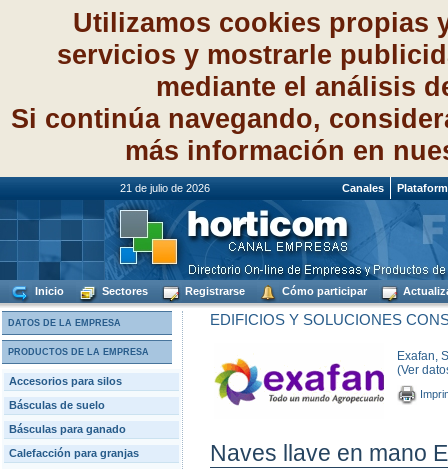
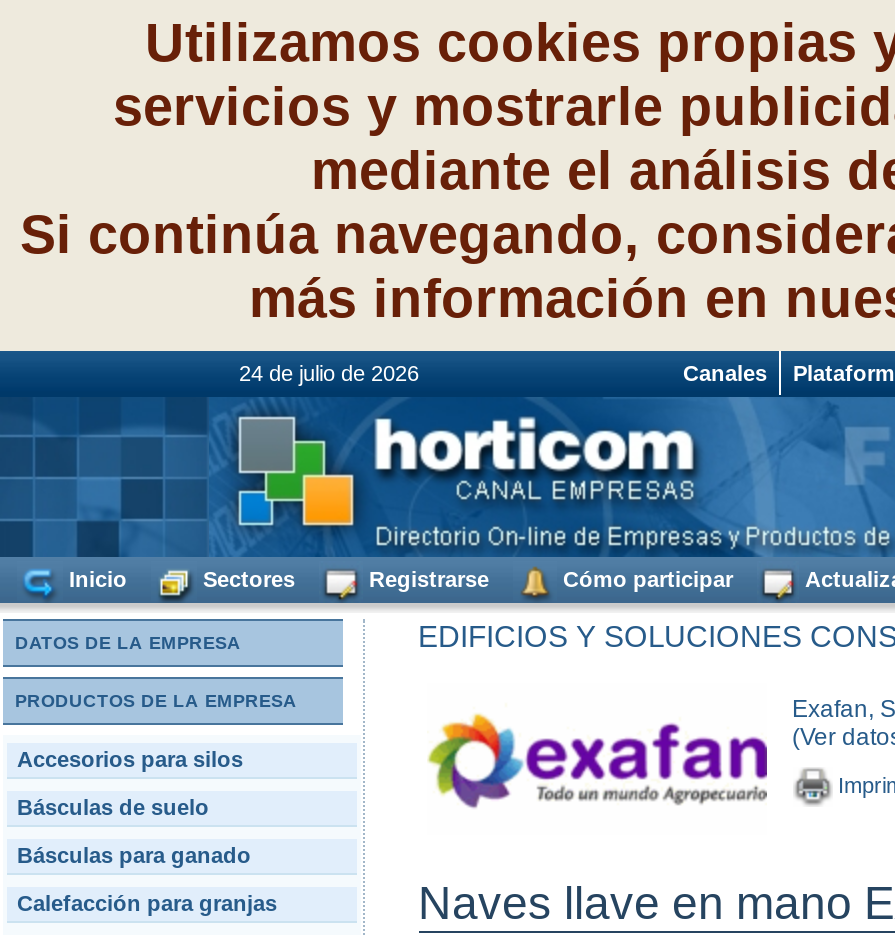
[120,182,384,194] 21 de julio de 2026 Canales -> [239,361,767,385] 24 de julio de 2026 Canales

